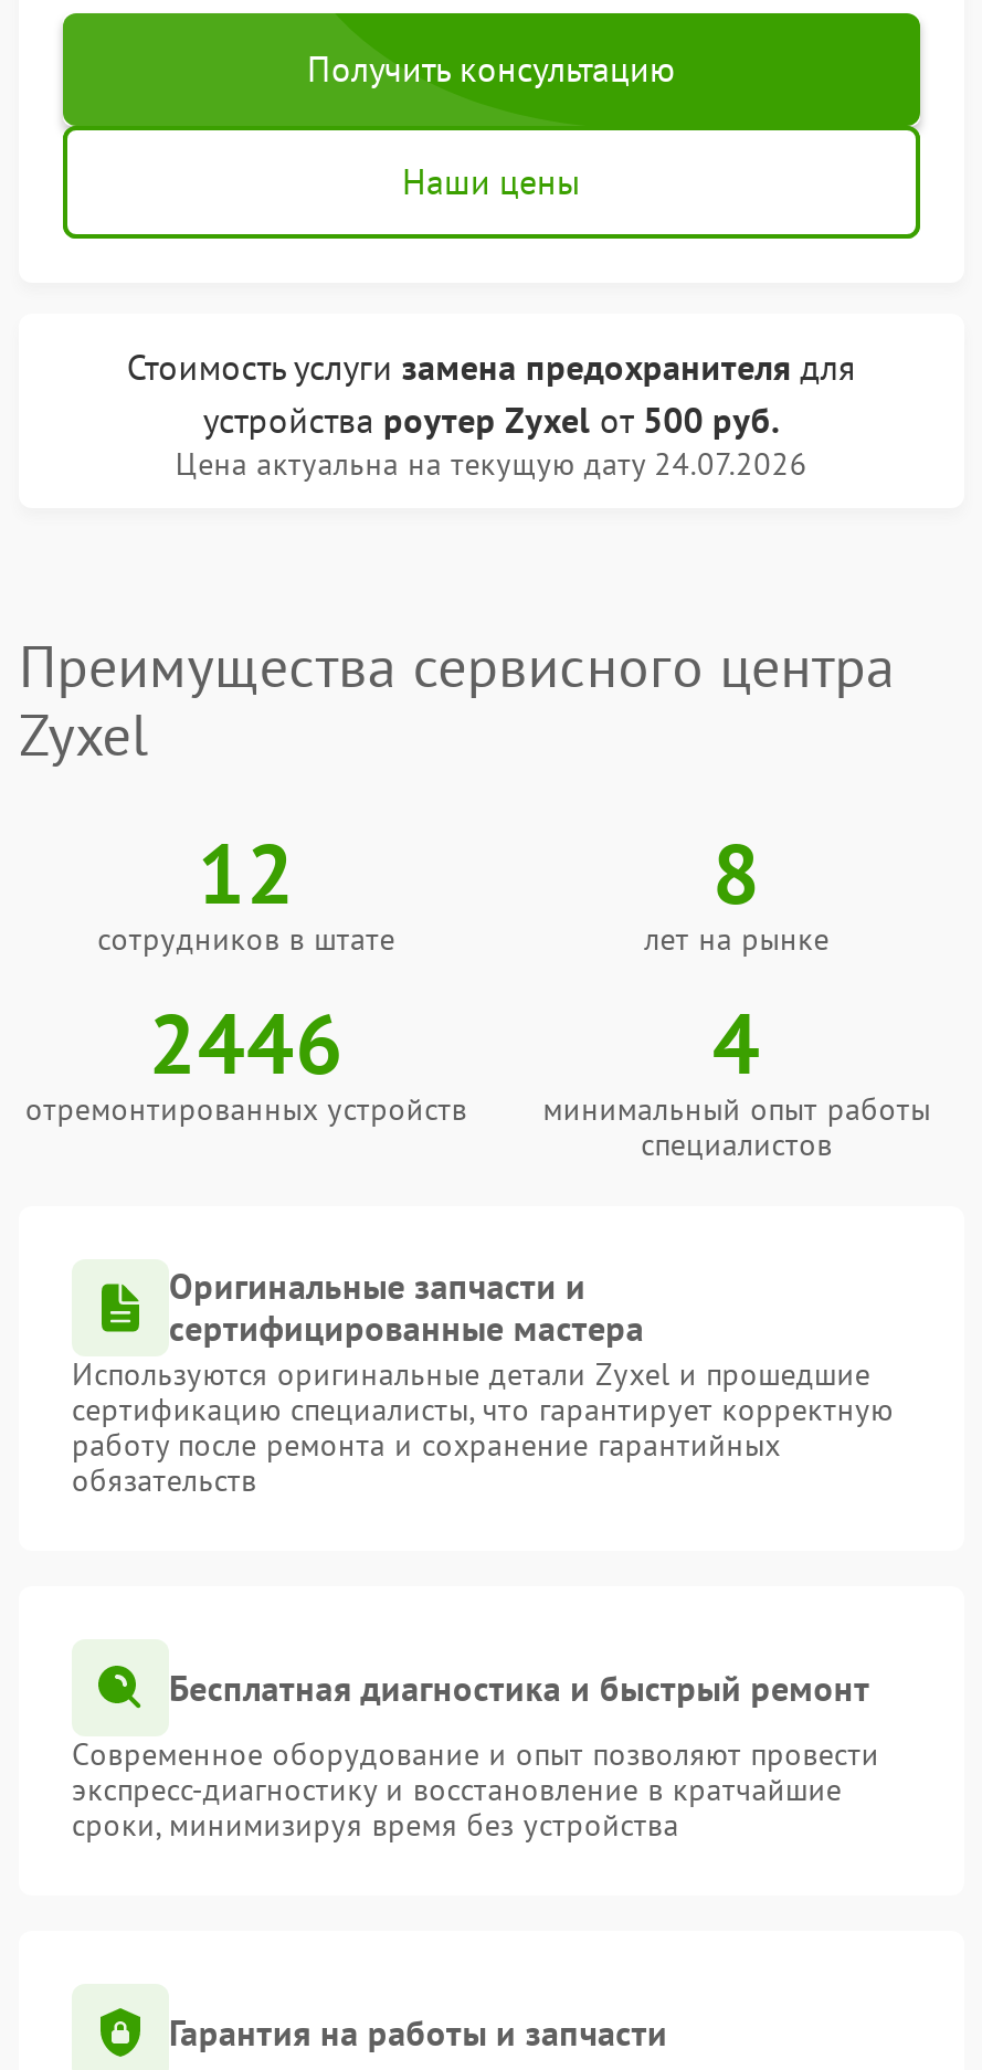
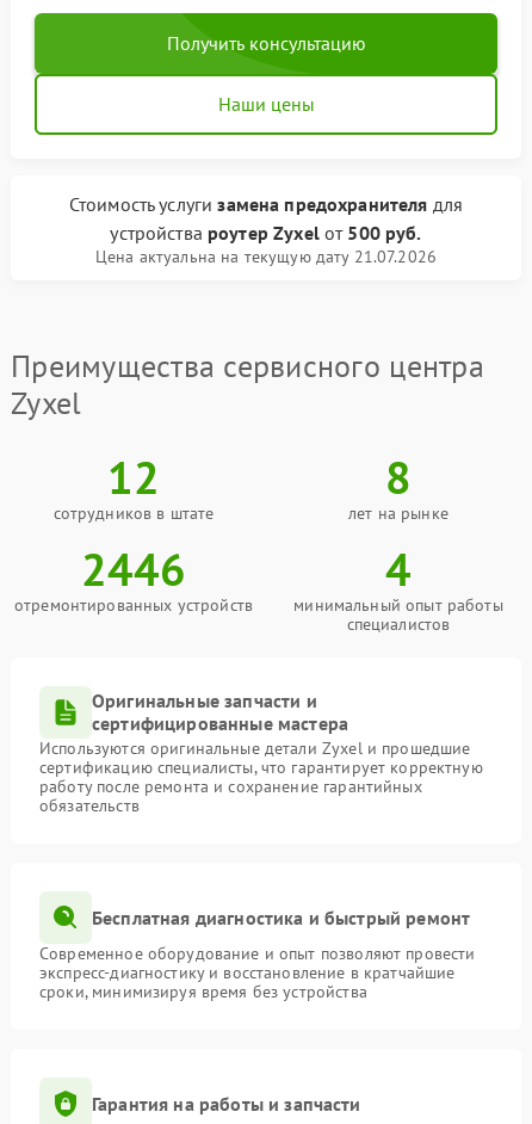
[175,444,808,484] Цена актуальна на текущую дату 24.07.2026 -> [95,246,437,267] Цена актуальна на текущую дату 21.07.2026

